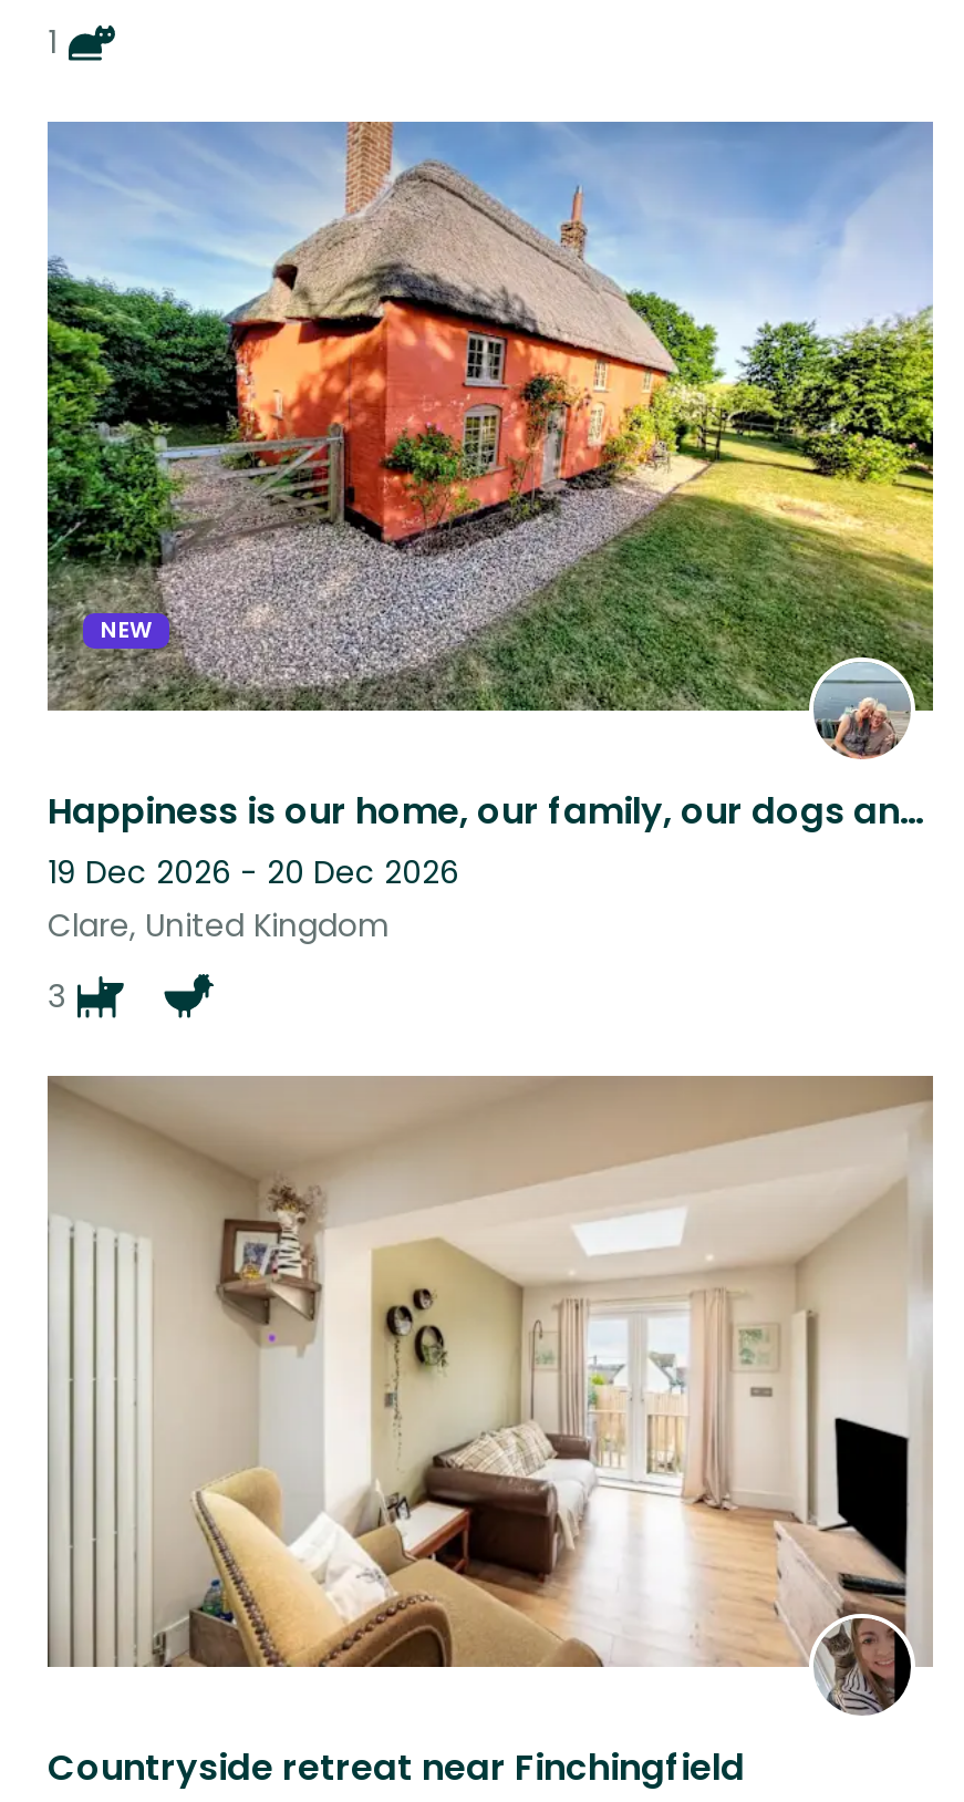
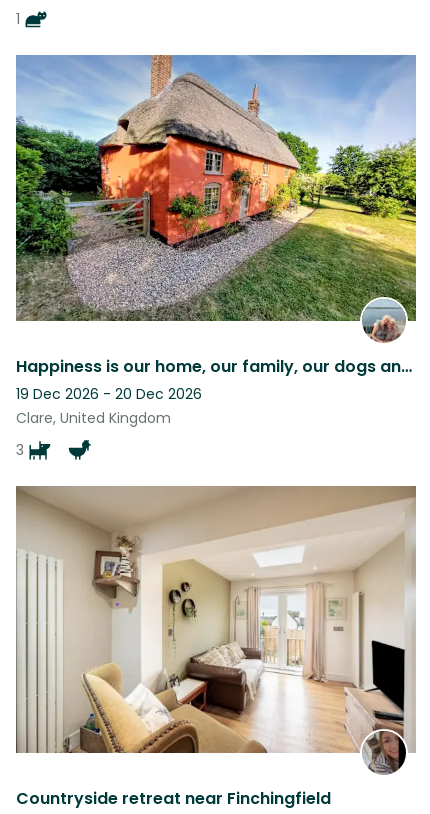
[101,614,152,647] NEW -> none

